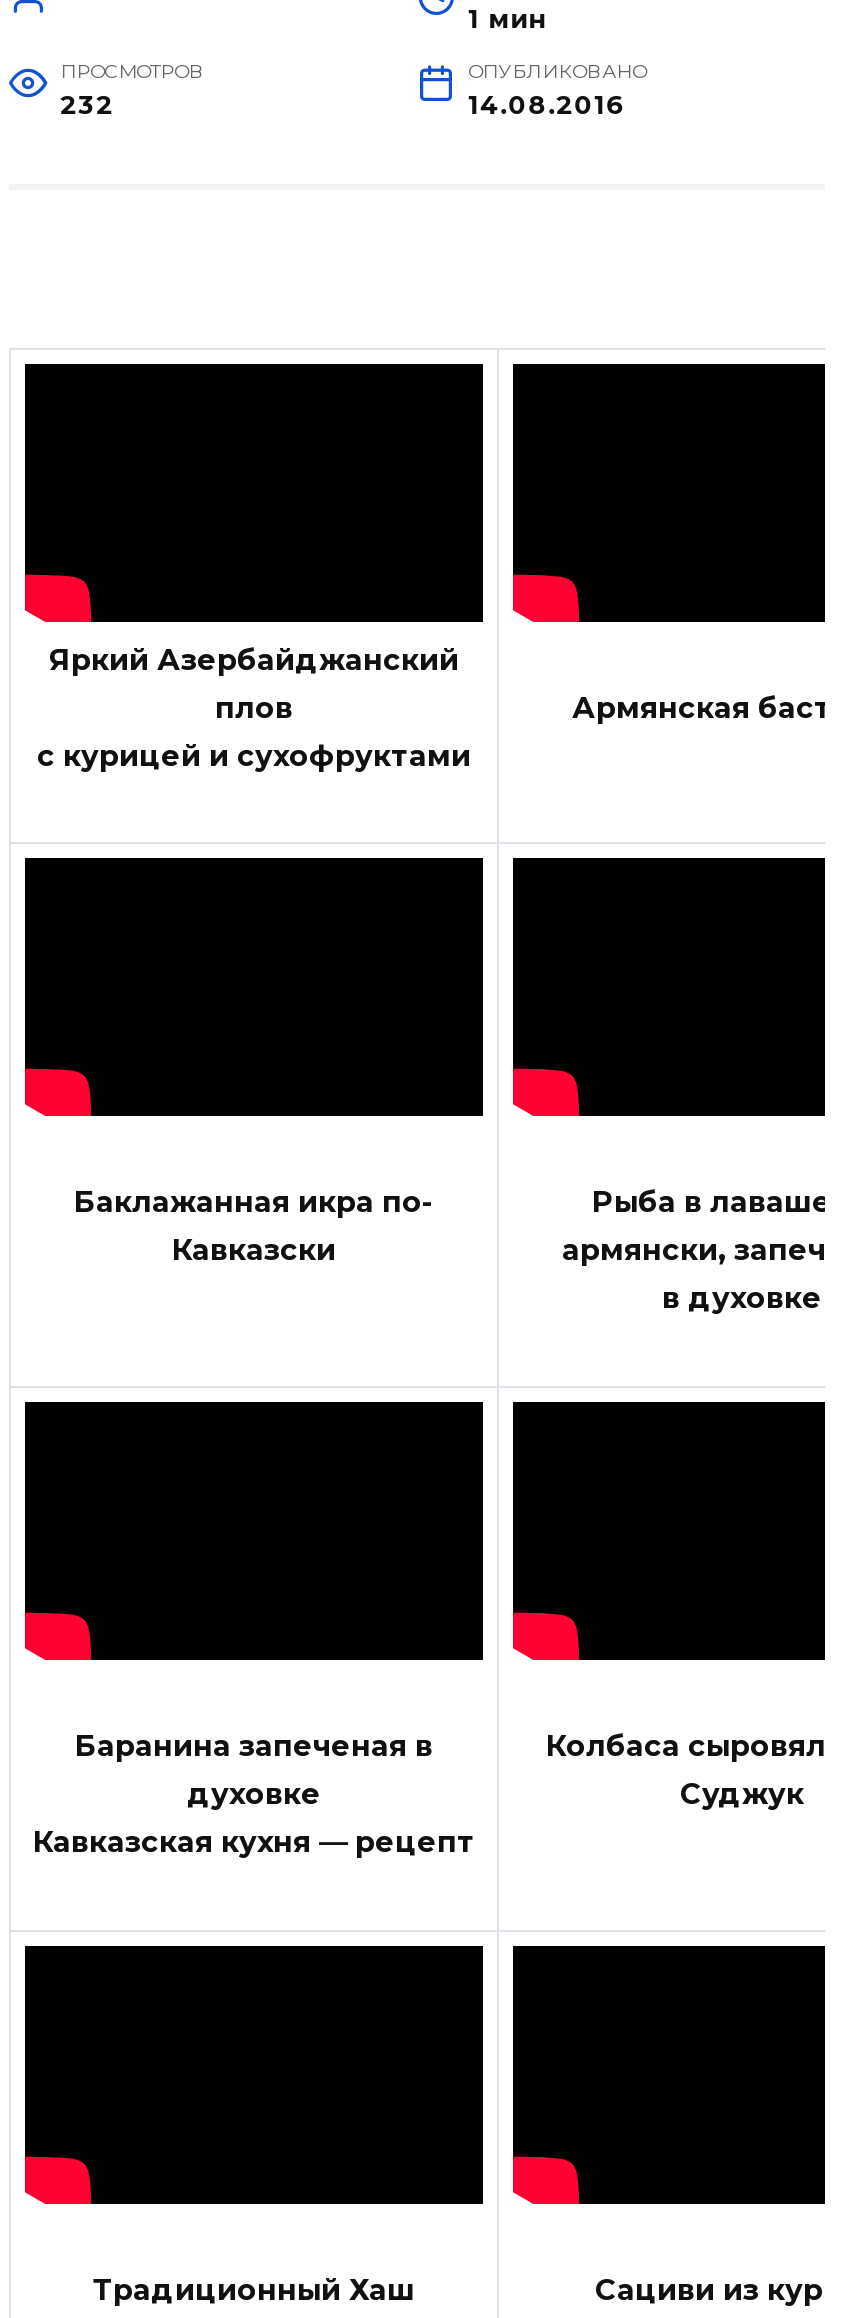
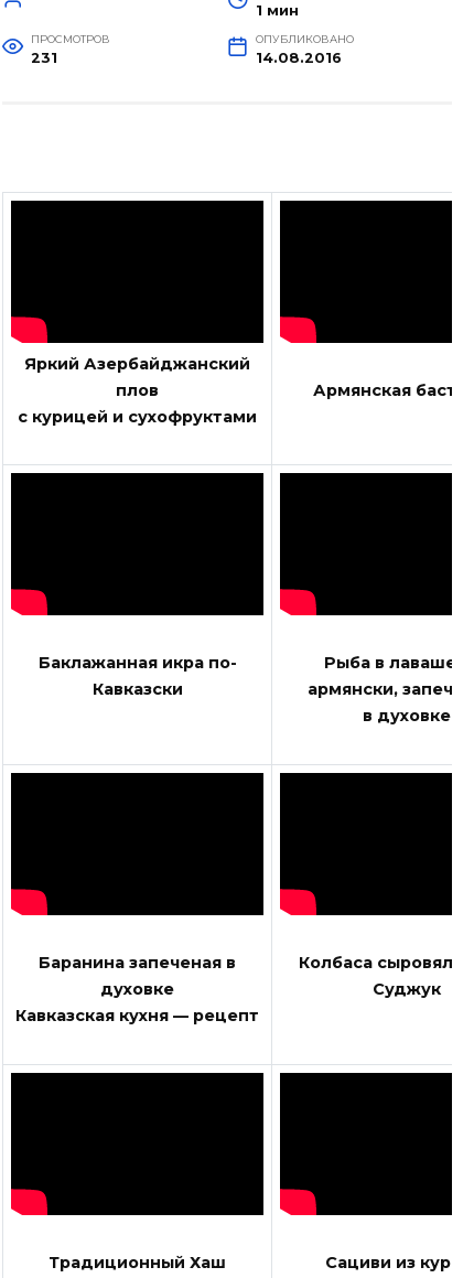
[60,91,114,121] 232 -> [30,50,57,67] 231

